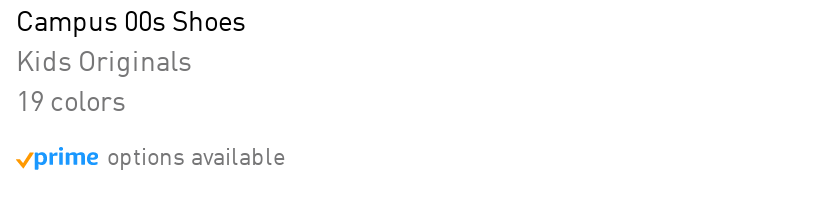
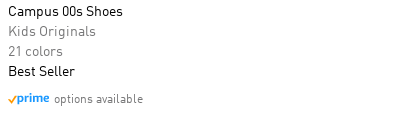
[16,89,126,117] 19 colors -> [8,45,75,79] 21 colors | Best Seller

